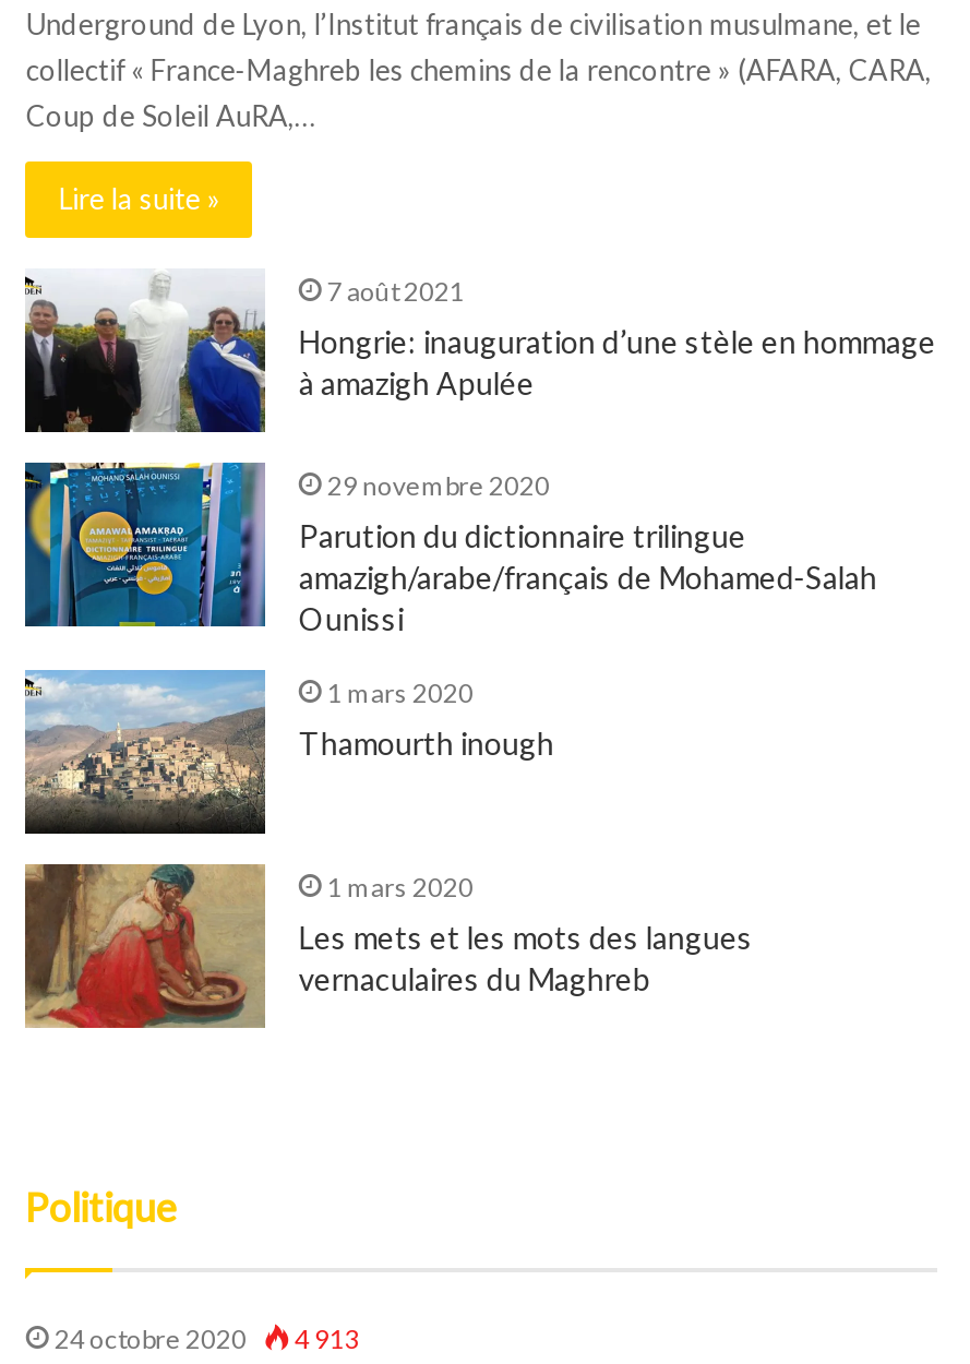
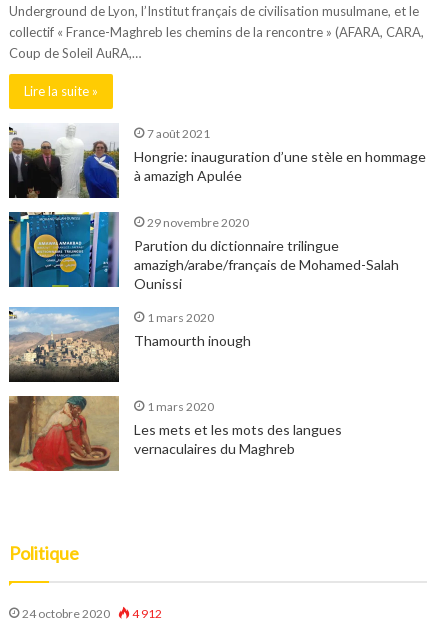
[54,1323,360,1355] 24 octobre 2020 4 913 -> [22,606,162,621] 24 octobre 2020 4 912

